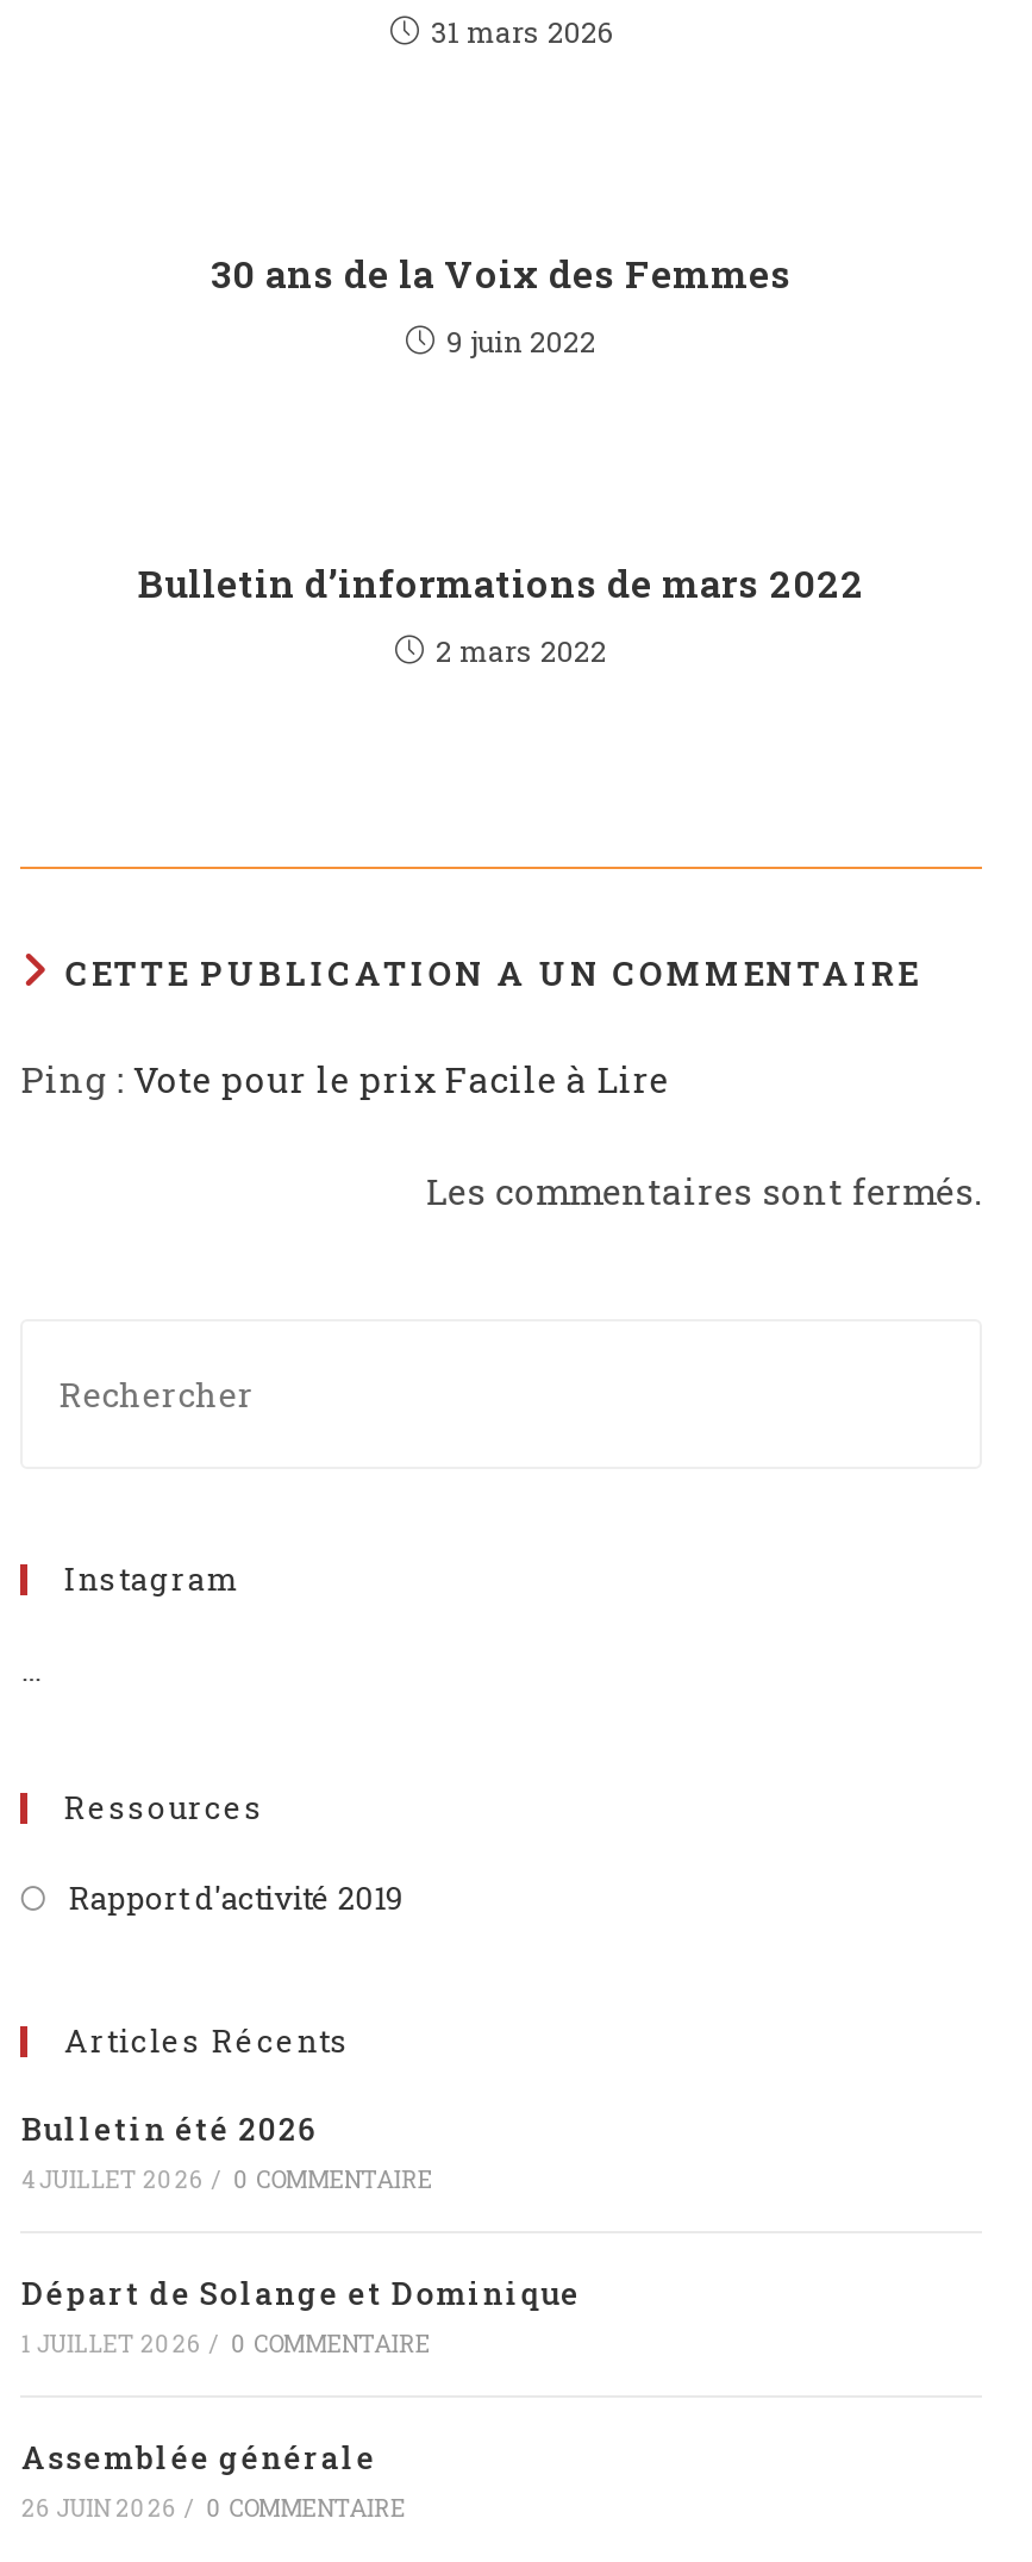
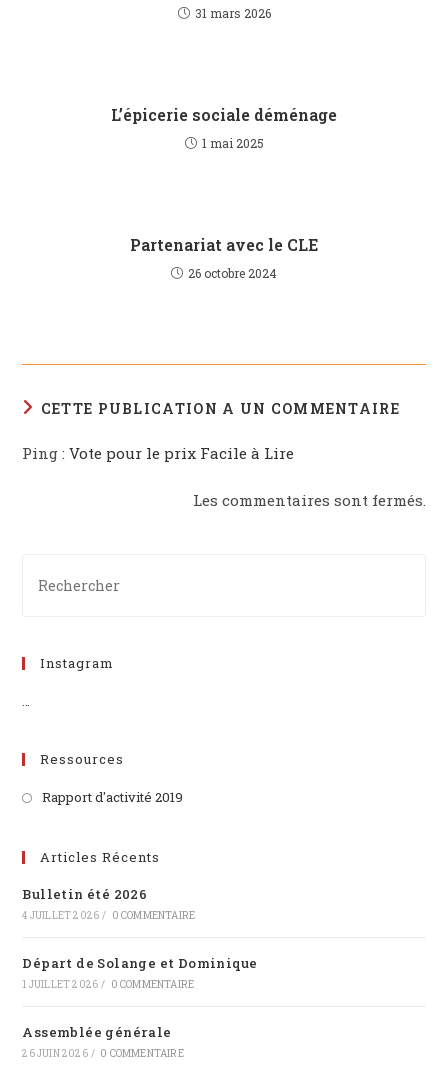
[211,247,792,297] 30 ans de la Voix des Femmes -> [111,104,337,125] L’épicerie sociale déménage
[446,321,596,359] 9 juin 2022 -> [201,135,263,151] 1 mai 2025
[138,557,864,607] Bulletin d’informations de mars 2022 -> [129,234,318,255] Partenariat avec le CLE
[436,630,607,669] 2 mars 2022 -> [188,265,277,281] 26 octobre 2024

